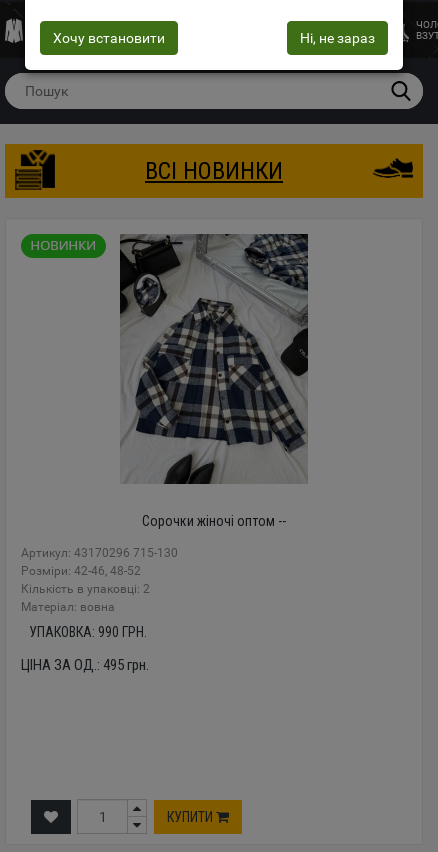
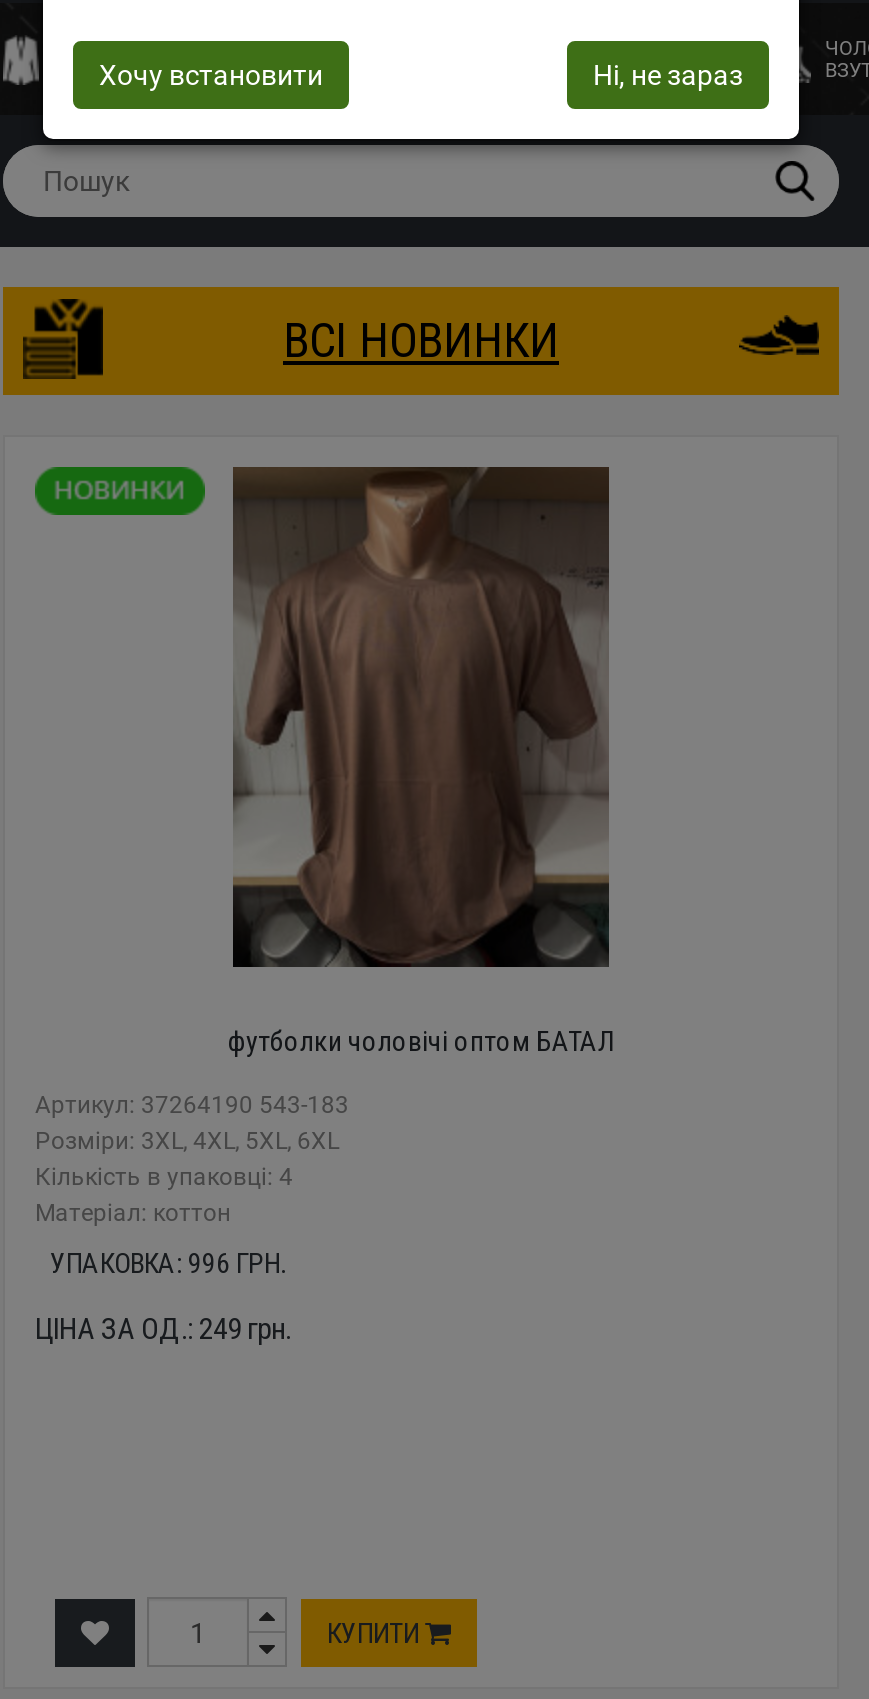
[120,235,308,529] [image] | Сорочки жіночі оптом -- -> [228,467,614,1057] [image] | футболки чоловічі оптом БАТАЛ
[21,546,178,614] Артикул: 43170296 715-130 | Розміри: 42-46, 48-52 | Кількість в упаковці: 2 | Mатеріал: вовна -> [35,1091,349,1227] Артикул: 37264190 543-183 | Розміри: 3XL, 4XL, 5XL, 6XL | Кількість в упаковці: 4 | Mатеріал: коттон
[28,624,146,640] УПАКОВКА: 990 ГРН. -> [50,1247,286,1279] УПАКОВКА: 996 ГРН.
[21,656,149,674] ЦІНА ЗА ОД.: 495 грн. -> [35,1311,291,1347] ЦІНА ЗА ОД.: 249 грн.

